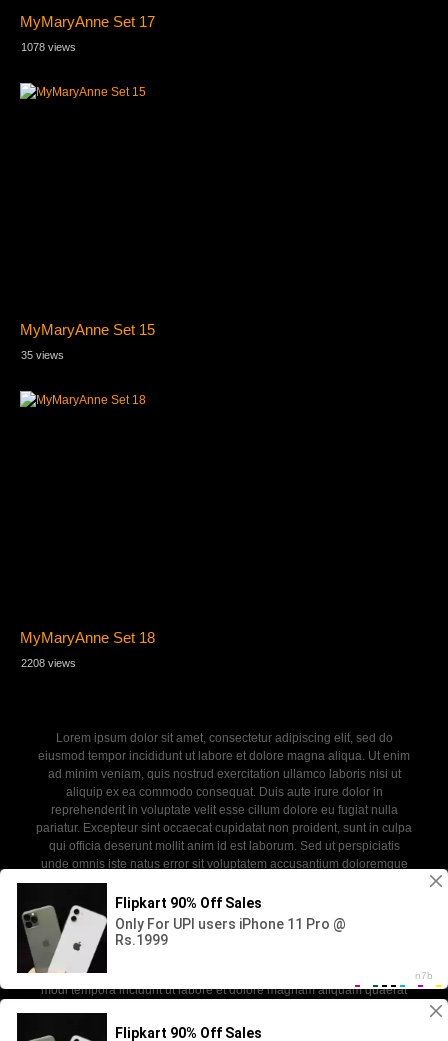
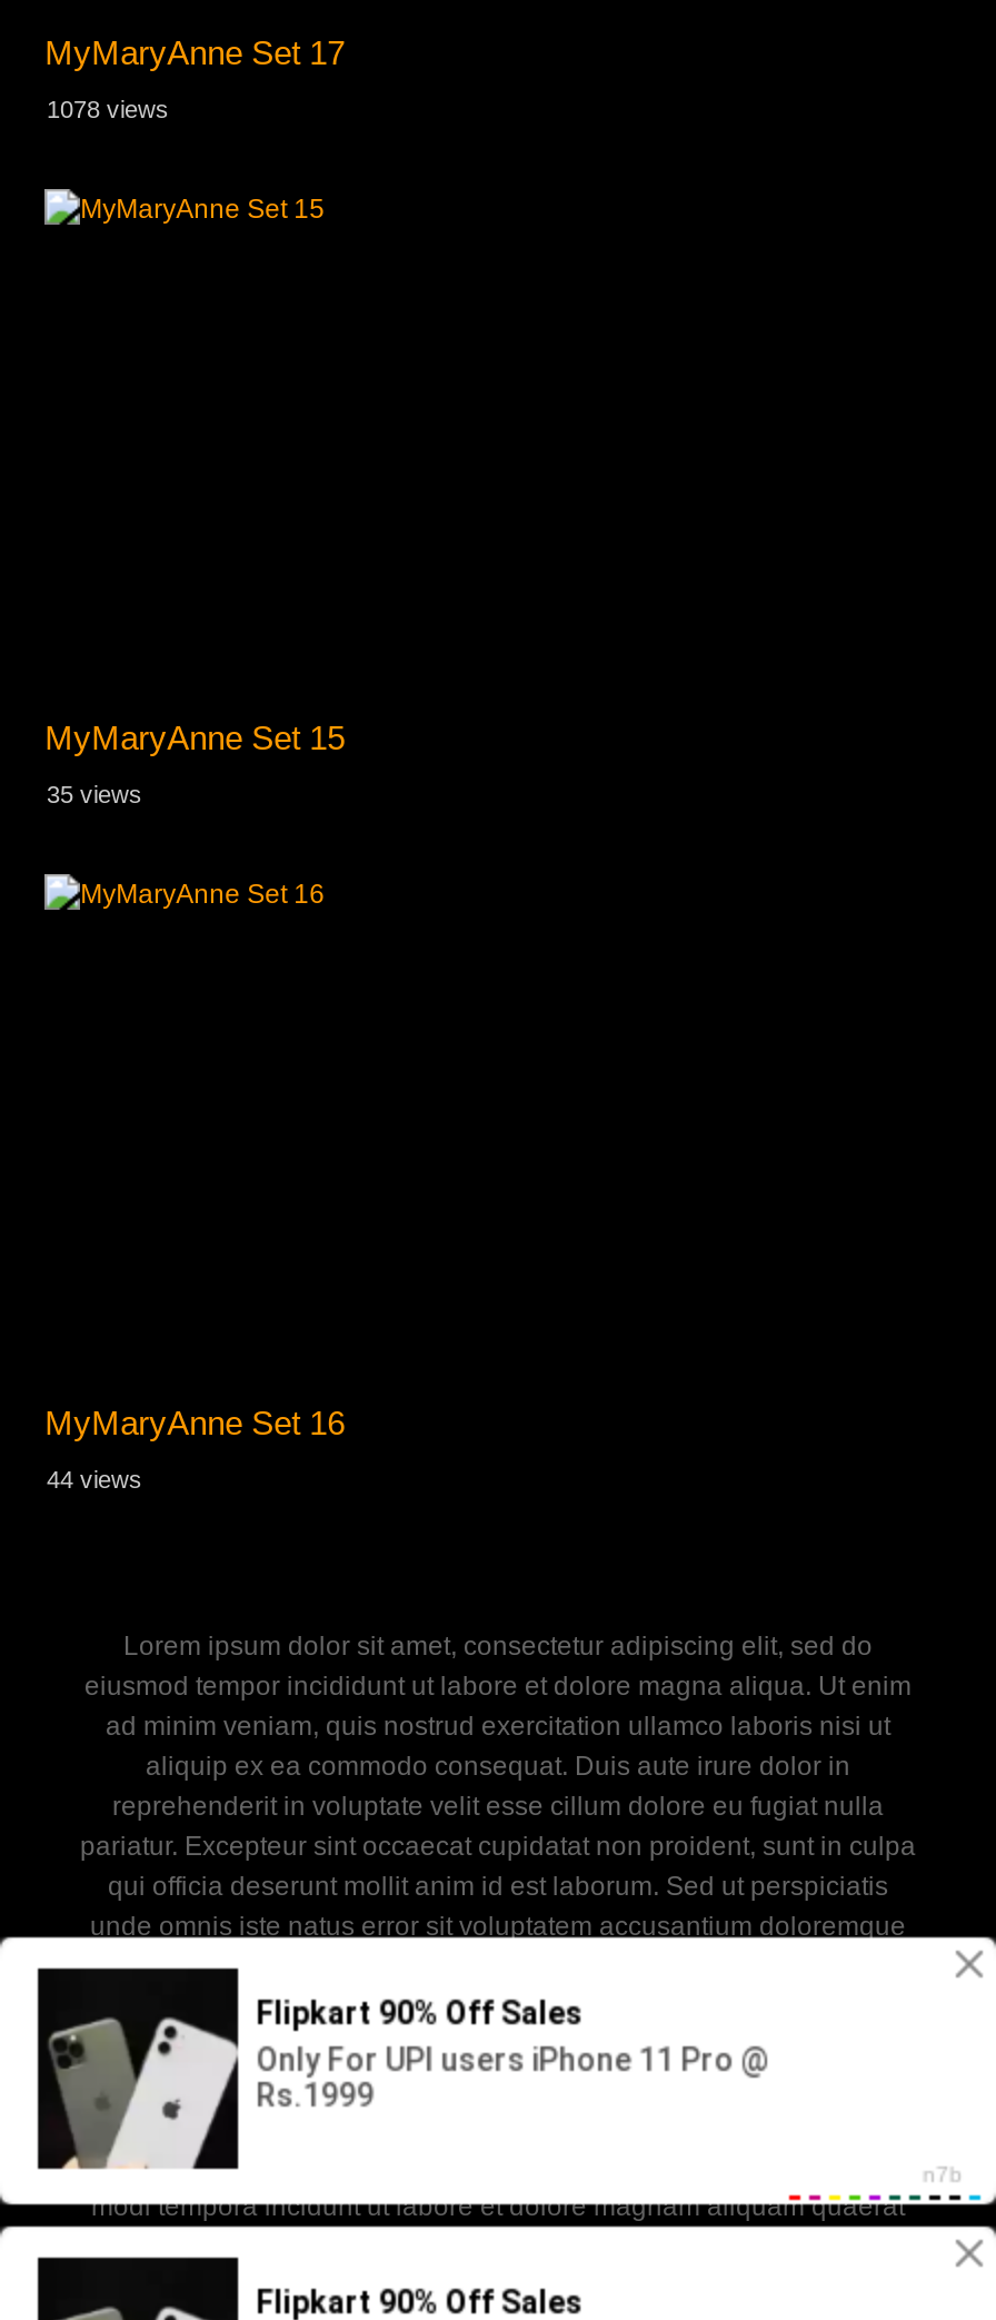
[20,629,155,646] MyMaryAnne Set 18 -> [45,1403,345,1441] MyMaryAnne Set 16
[21,657,76,669] 2208 views -> [47,1466,142,1493] 44 views

